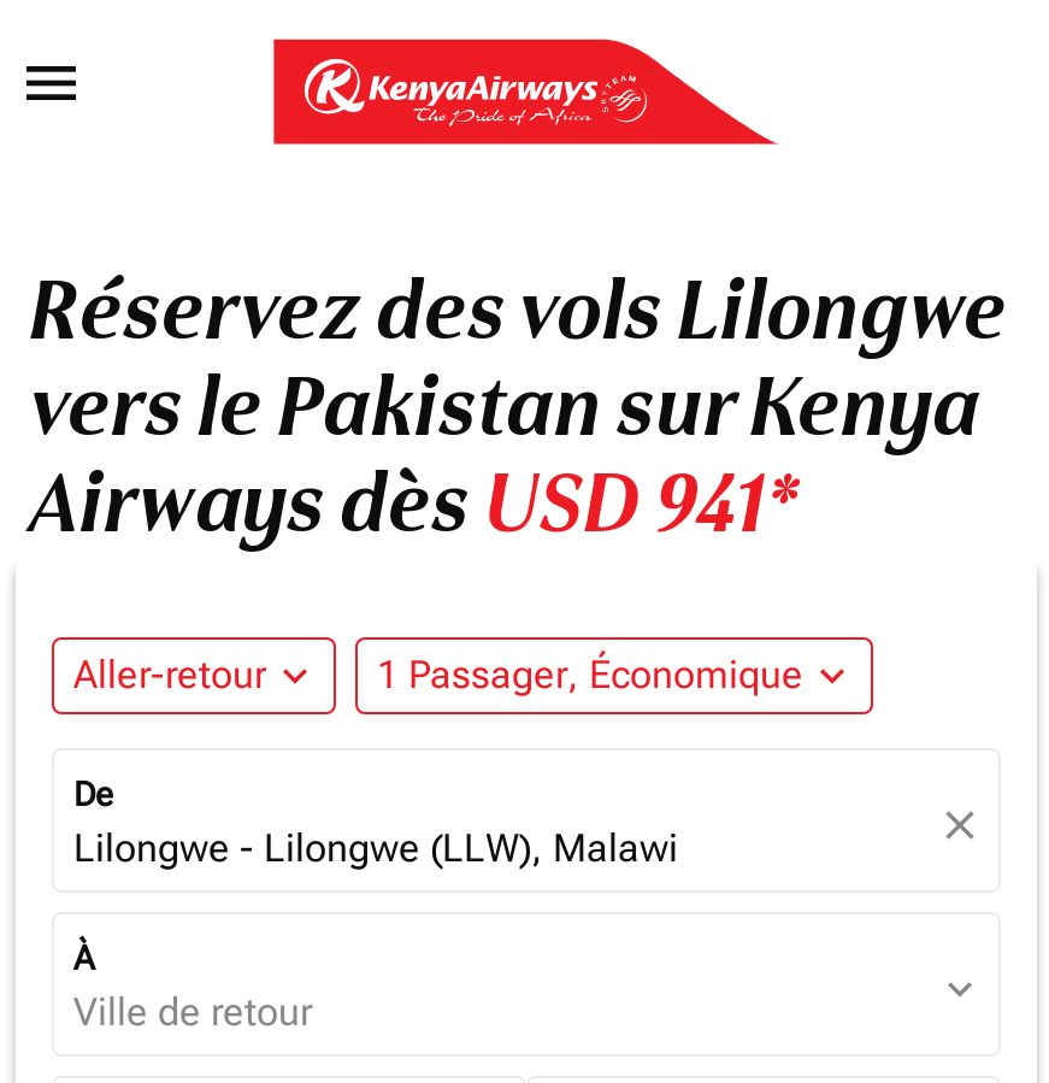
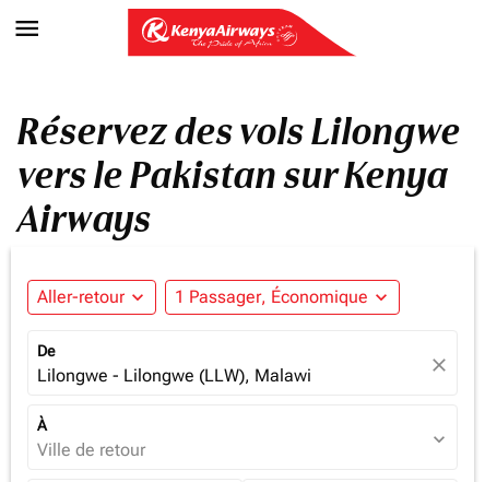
[28,454,798,555] Airways dès USD 941* -> [16,197,151,243] Airways

